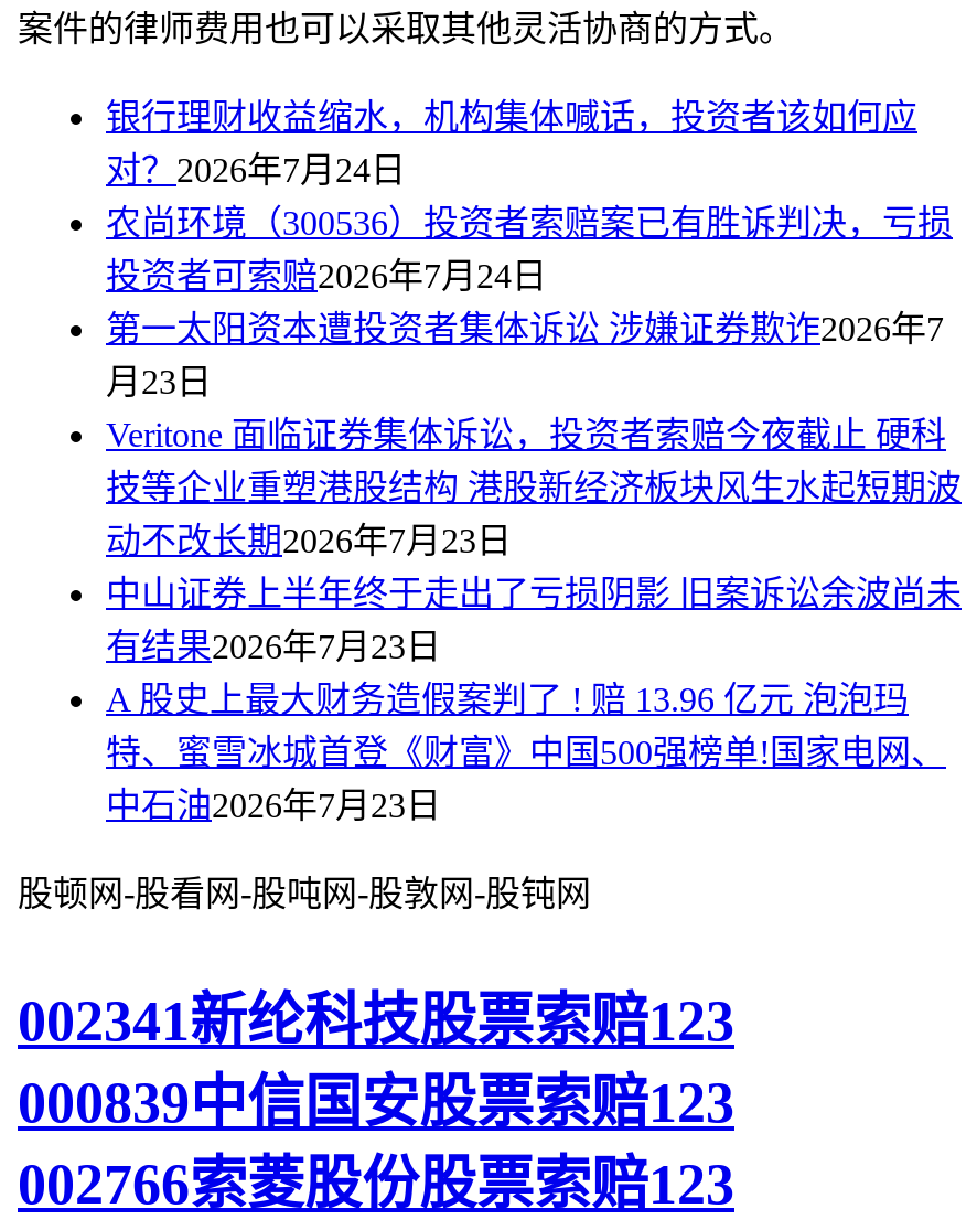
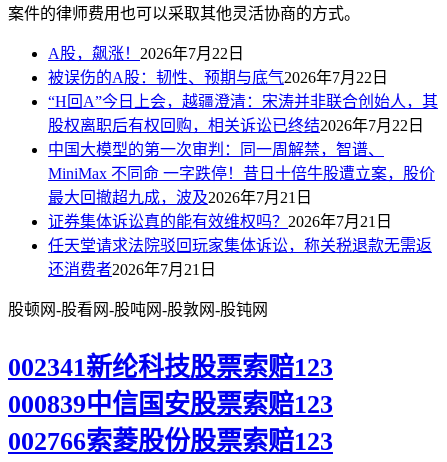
[106,99,962,825] 银行理财收益缩水，机构集体喊话，投资者该如何应 | 对？2026年7月24日 | 农尚环境（300536）投资者索赔案已有胜诉判决，亏损 | 投资者可索赔2026年7月24日 | 第一太阳资本遭投资者集体诉讼 涉嫌证券欺诈2026年7 | 月23日 | Veritone 面临证券集体诉讼，投资者索赔今夜截止 硬科 | 技等企业重塑港股结构 港股新经济板块风生水起短期波 | 动不改长期2026年7月23日 | 中山证券上半年终于走出了亏损阴影 旧案诉讼余波尚未 | 有结果2026年7月23日 | A 股史上最大财务造假案判了 ! 赔 13.96 亿元 泡泡玛 | 特、蜜雪冰城首登《财富》中国500强榜单!国家电网、 | 中石油2026年7月23日 -> [48,45,438,278] A股，飙涨！2026年7月22日 | 被误伤的A股：韧性、预期与底气2026年7月22日 | “H回A”今日上会，越疆澄清：宋涛并非联合创始人，其 | 股权离职后有权回购，相关诉讼已终结2026年7月22日 | 中国大模型的第一次审判：同一周解禁，智谱、 | MiniMax 不同命 一字跌停！昔日十倍牛股遭立案，股价 | 最大回撤超九成，波及2026年7月21日 | 证券集体诉讼真的能有效维权吗？2026年7月21日 | 任天堂请求法院驳回玩家集体诉讼，称关税退款无需返 | 还消费者2026年7月21日

